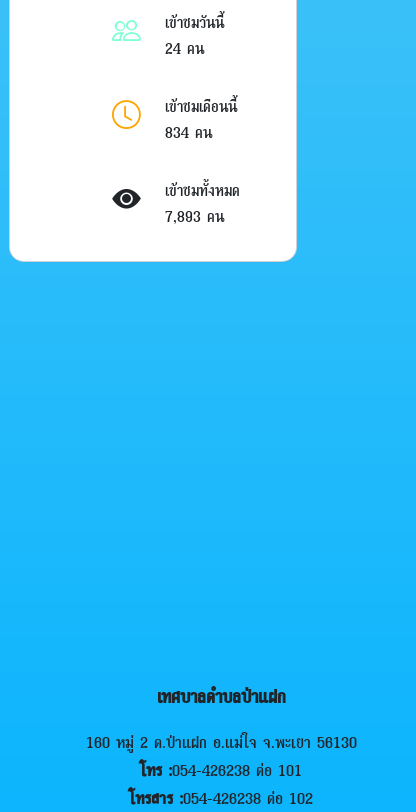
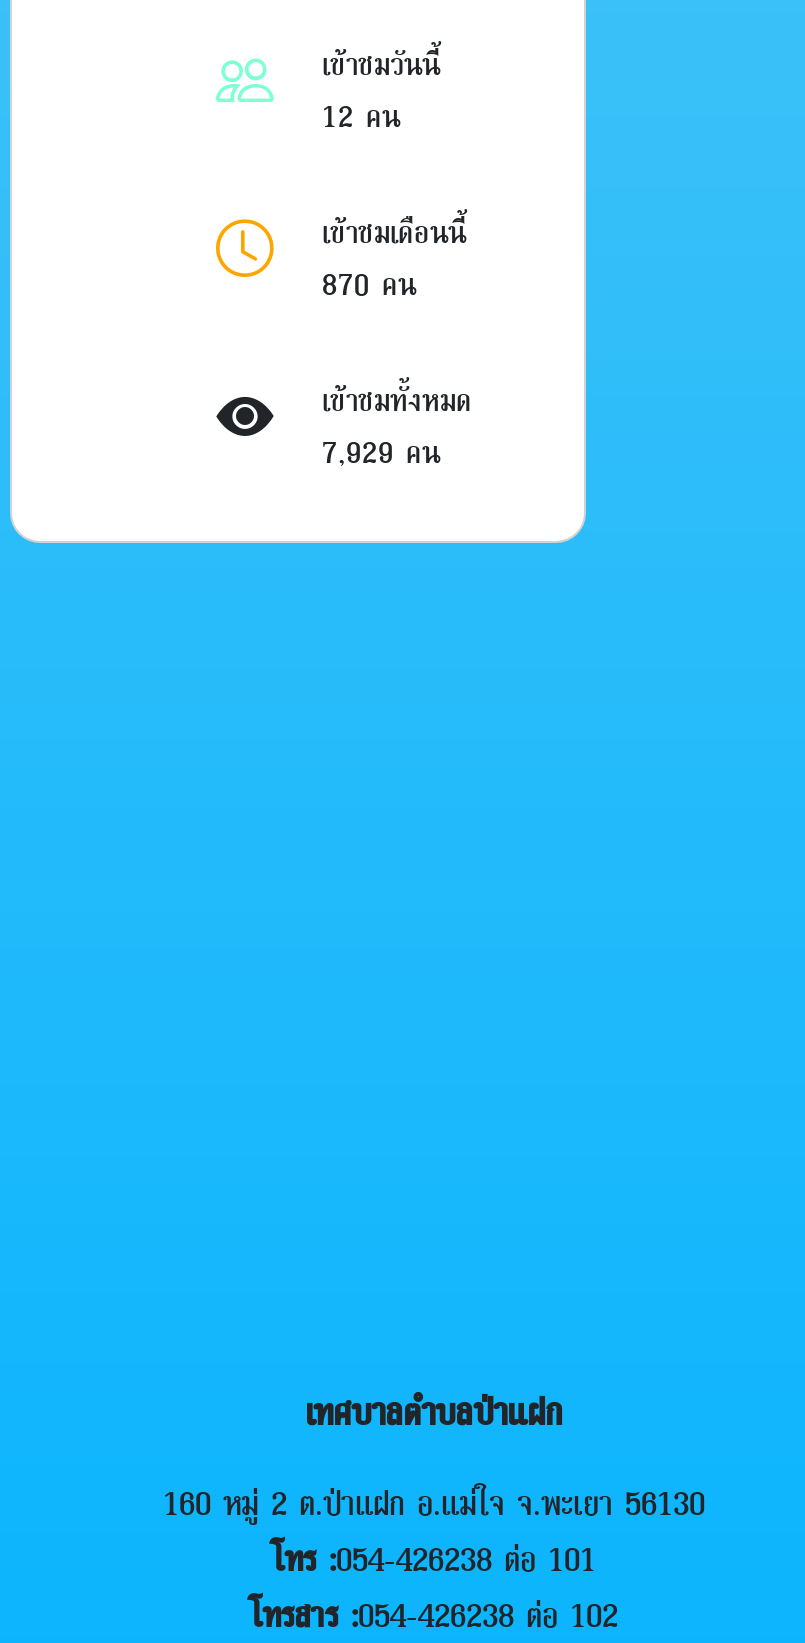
[165,36,204,59] 24 คน -> [322,91,400,137] 12 คน
[165,120,212,143] 834 คน -> [322,259,416,305] 870 คน
[165,204,224,227] 7,893 คน -> [322,427,440,473] 7,929 คน

